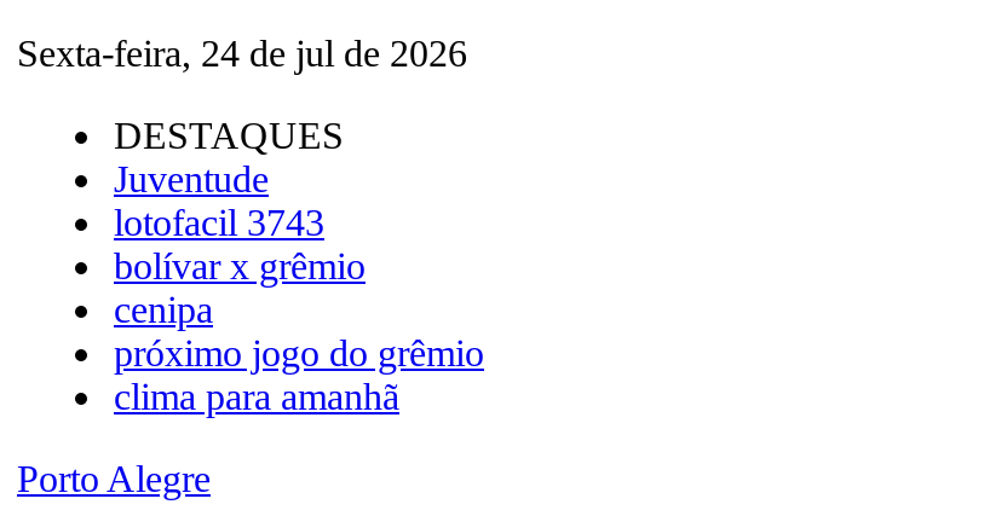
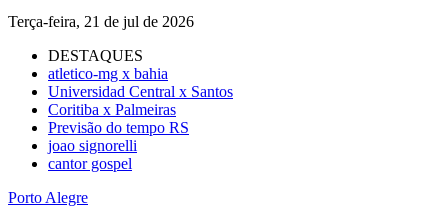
[17,33,467,74] Sexta-feira, 24 de jul de 2026 -> [8,13,194,30] Terça-feira, 21 de jul de 2026
[114,158,484,417] Juventude | lotofacil 3743 | bolívar x grêmio | cenipa | próximo jogo do grêmio | clima para amanhã -> [48,65,233,172] atletico-mg x bahia | Universidad Central x Santos | Coritiba x Palmeiras | Previsão do tempo RS | joao signorelli | cantor gospel

